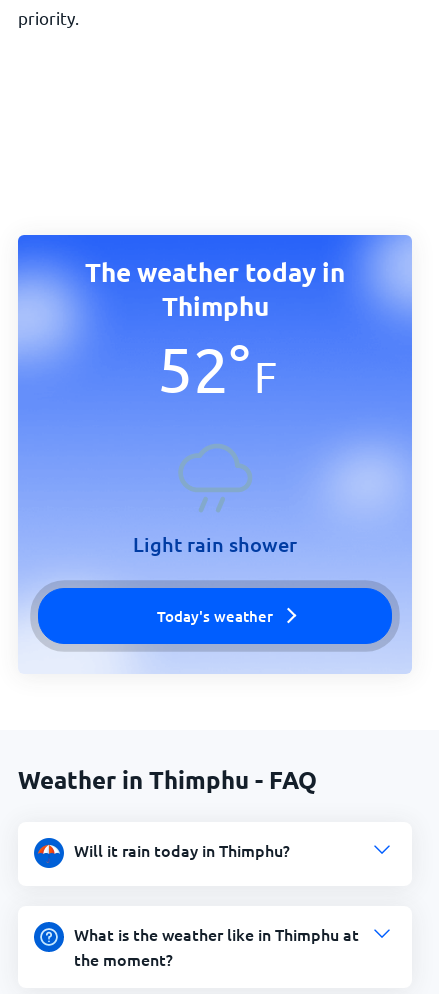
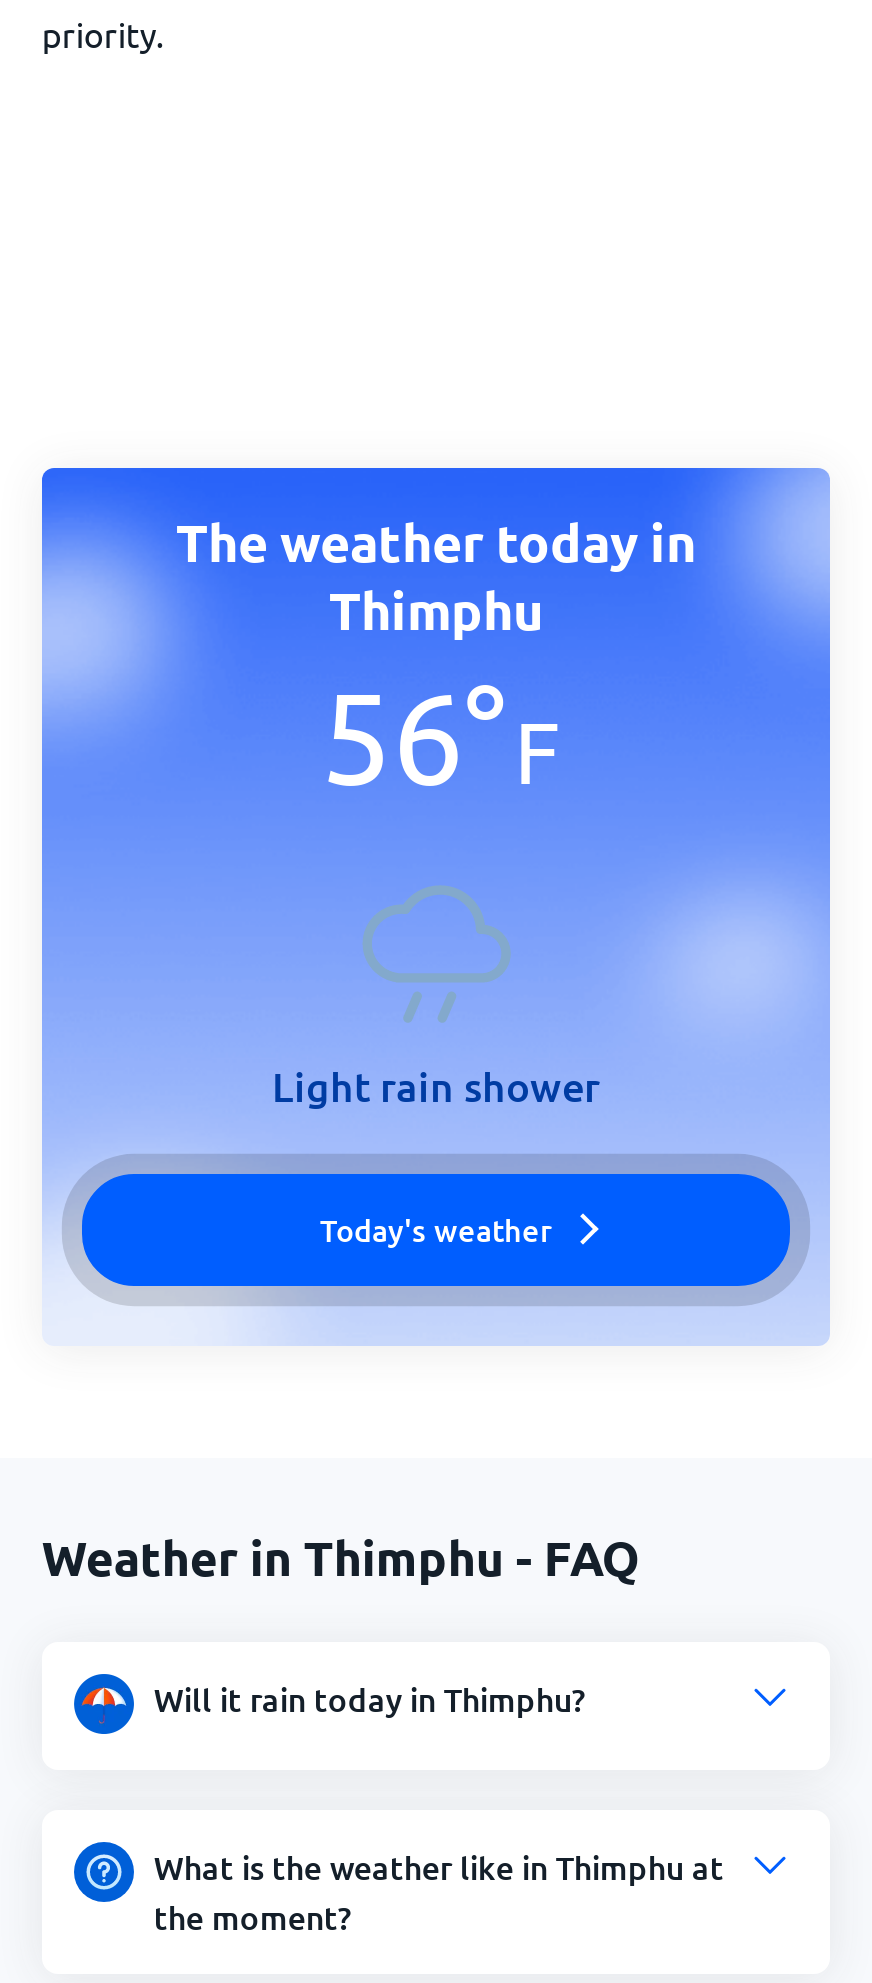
[157,330,277,405] 52° F -> [320,658,560,808] 56° F

